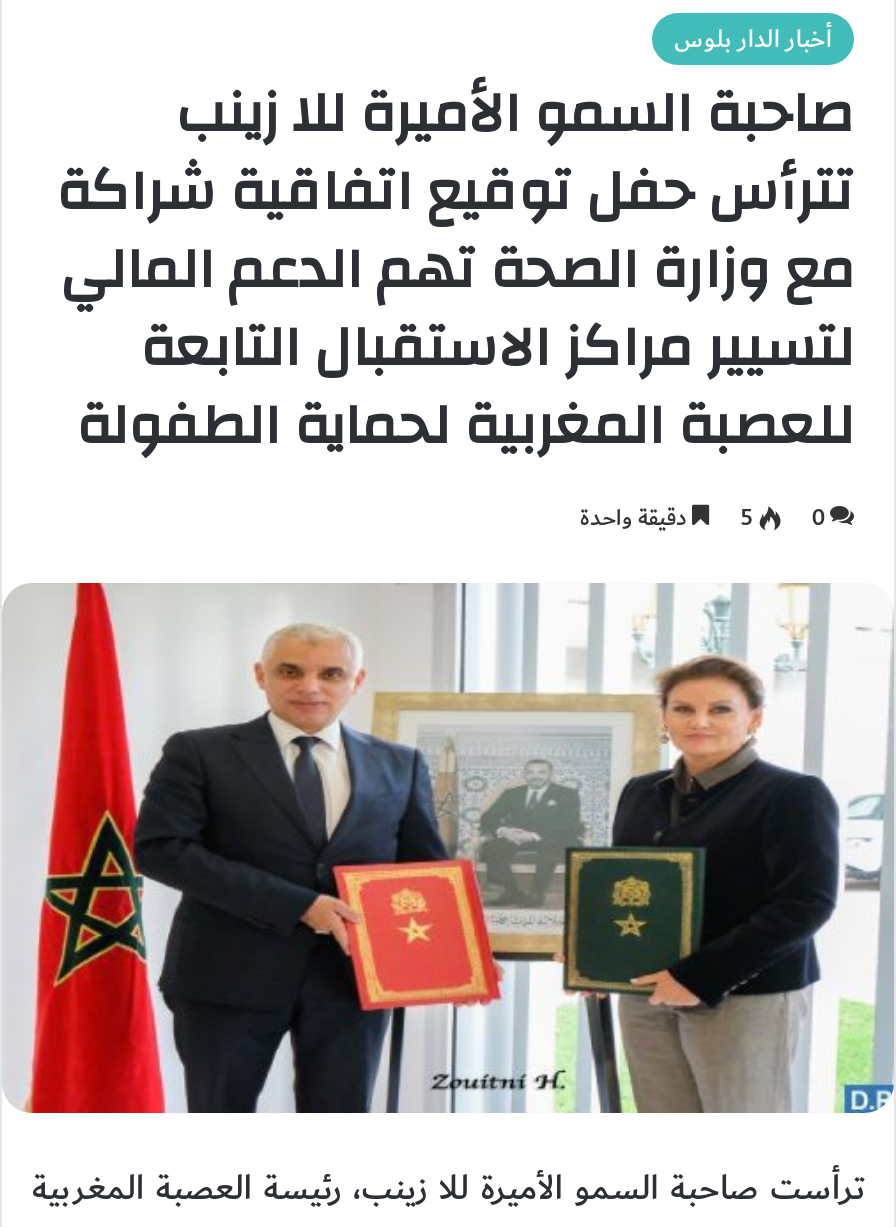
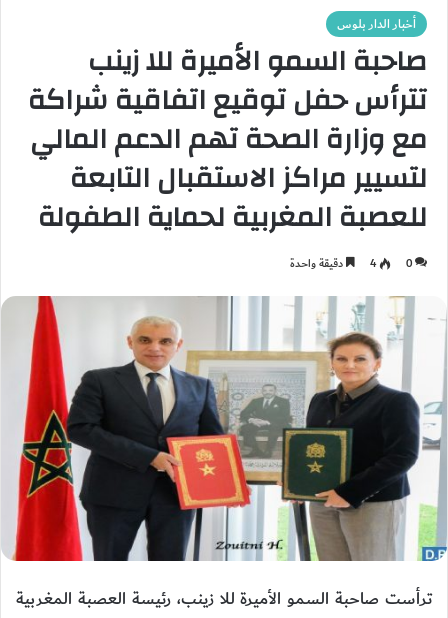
[580,497,824,539] 0 5 دقيقة واحدة -> [290,253,412,274] 0 4 دقيقة واحدة

